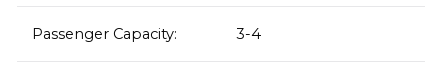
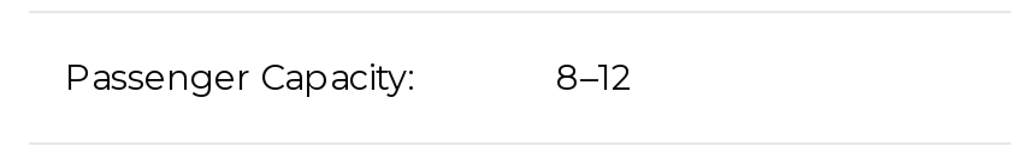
[236,25,261,43] 3-4 -> [556,57,631,101] 8–12

